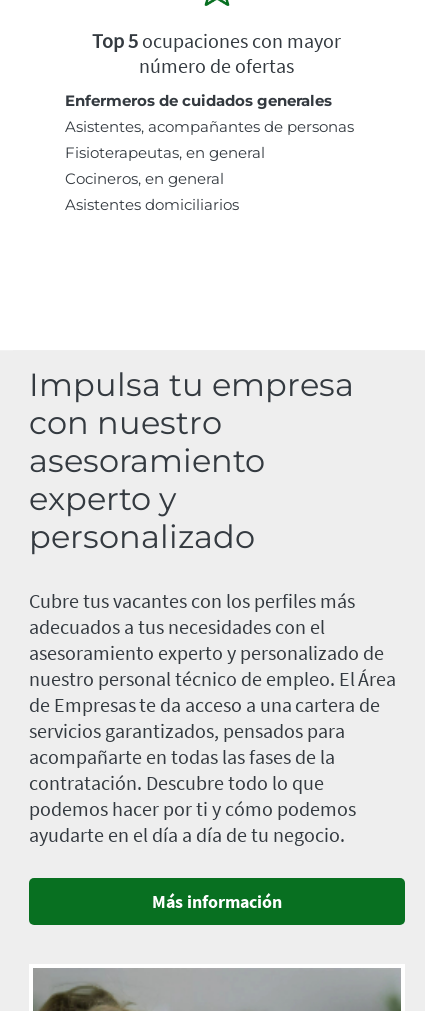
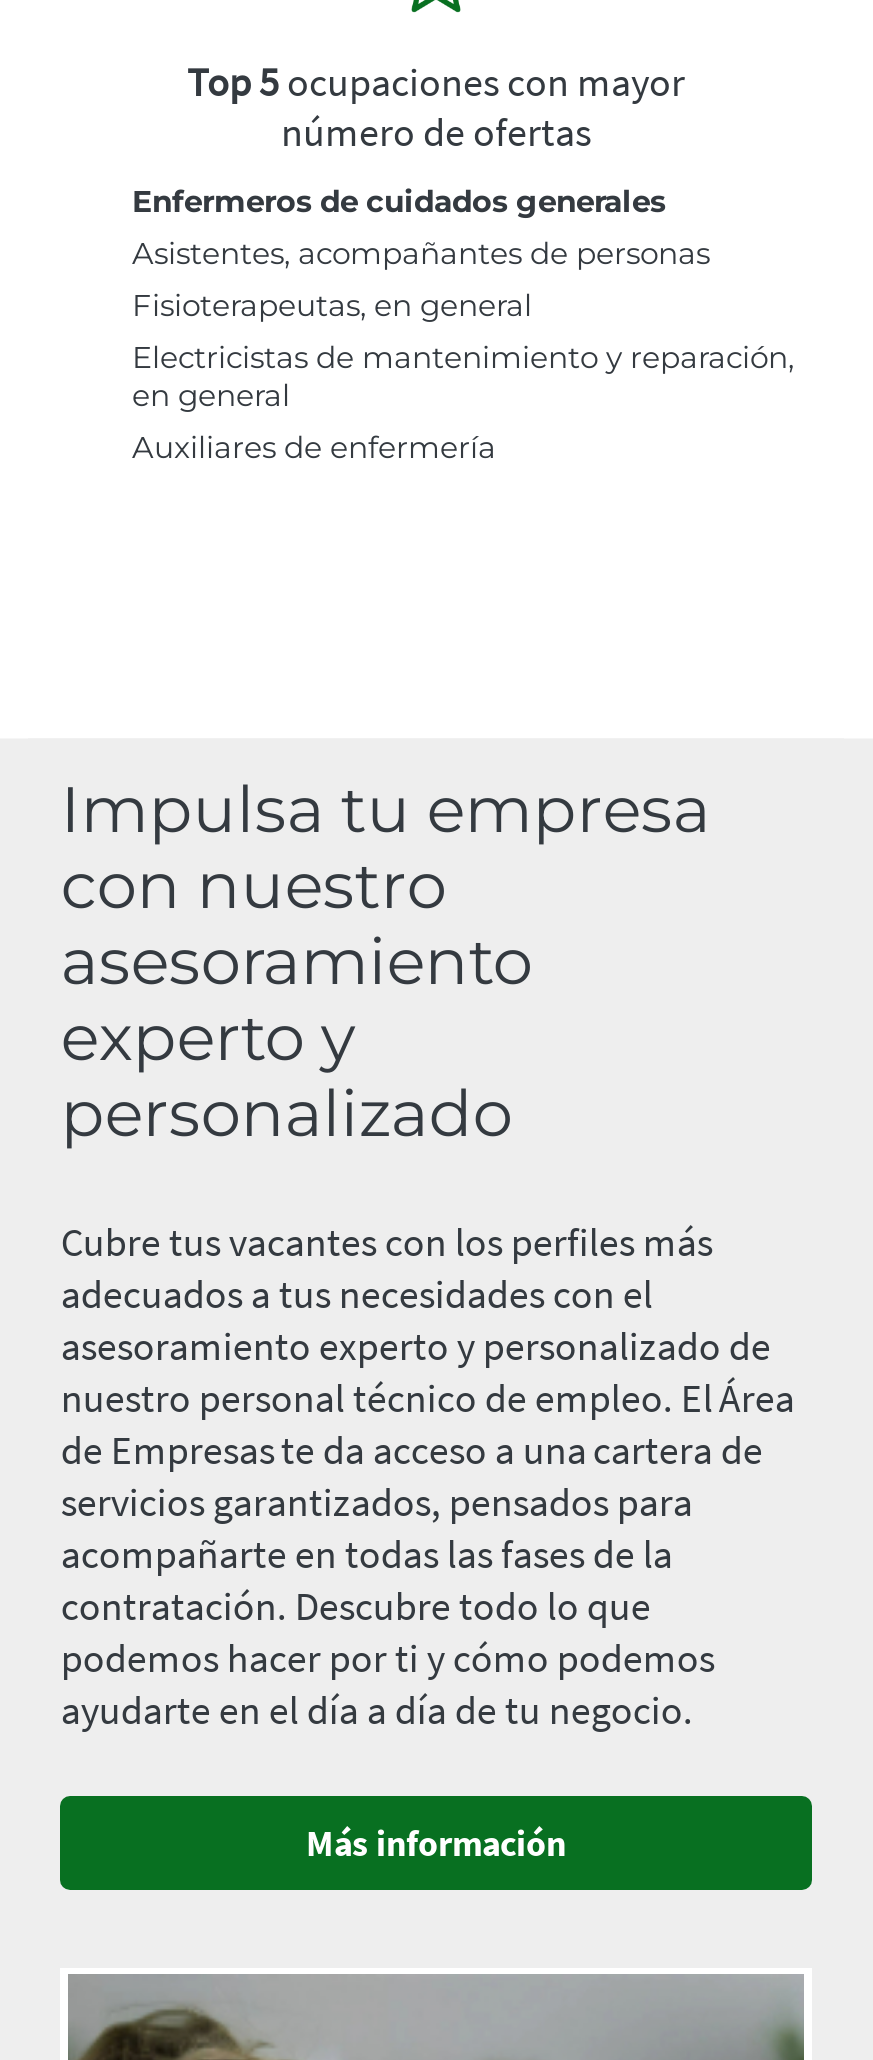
[65,169,239,214] Cocineros, en general | Asistentes domiciliarios -> [132,338,794,466] Electricistas de mantenimiento y reparación, | en general | Auxiliares de enfermería

